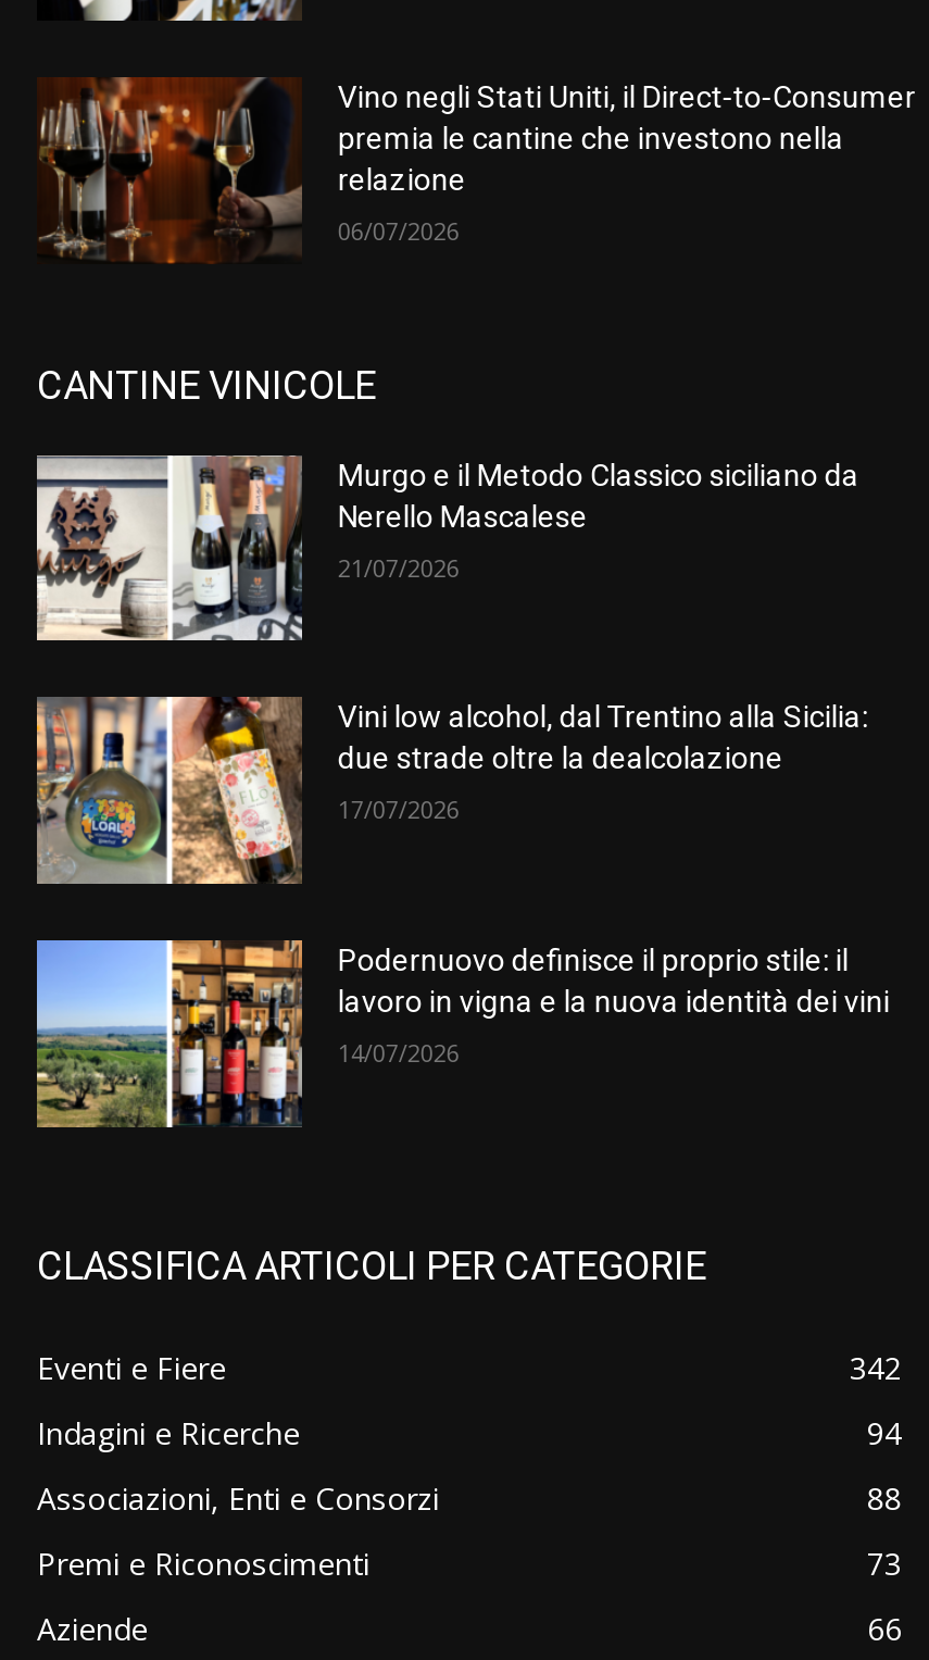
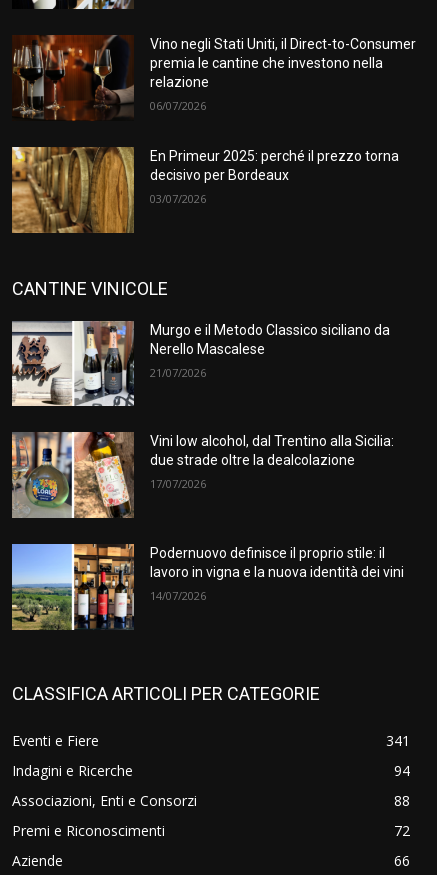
none -> [11,146,399,234] [image] | En Primeur 2025: perché il prezzo torna | decisivo per Bordeaux | 03/07/2026
[850,1346,902,1387] 342 -> [386,731,410,750] 341
[867,1542,902,1583] 73 -> [394,821,410,840] 72

